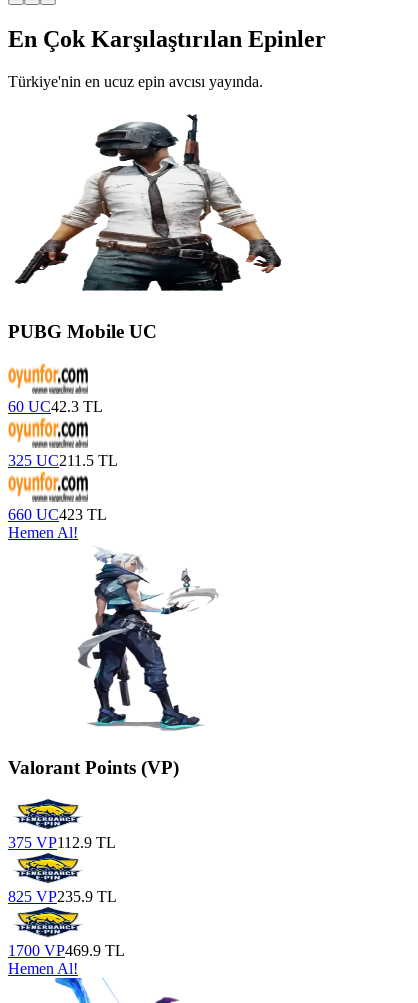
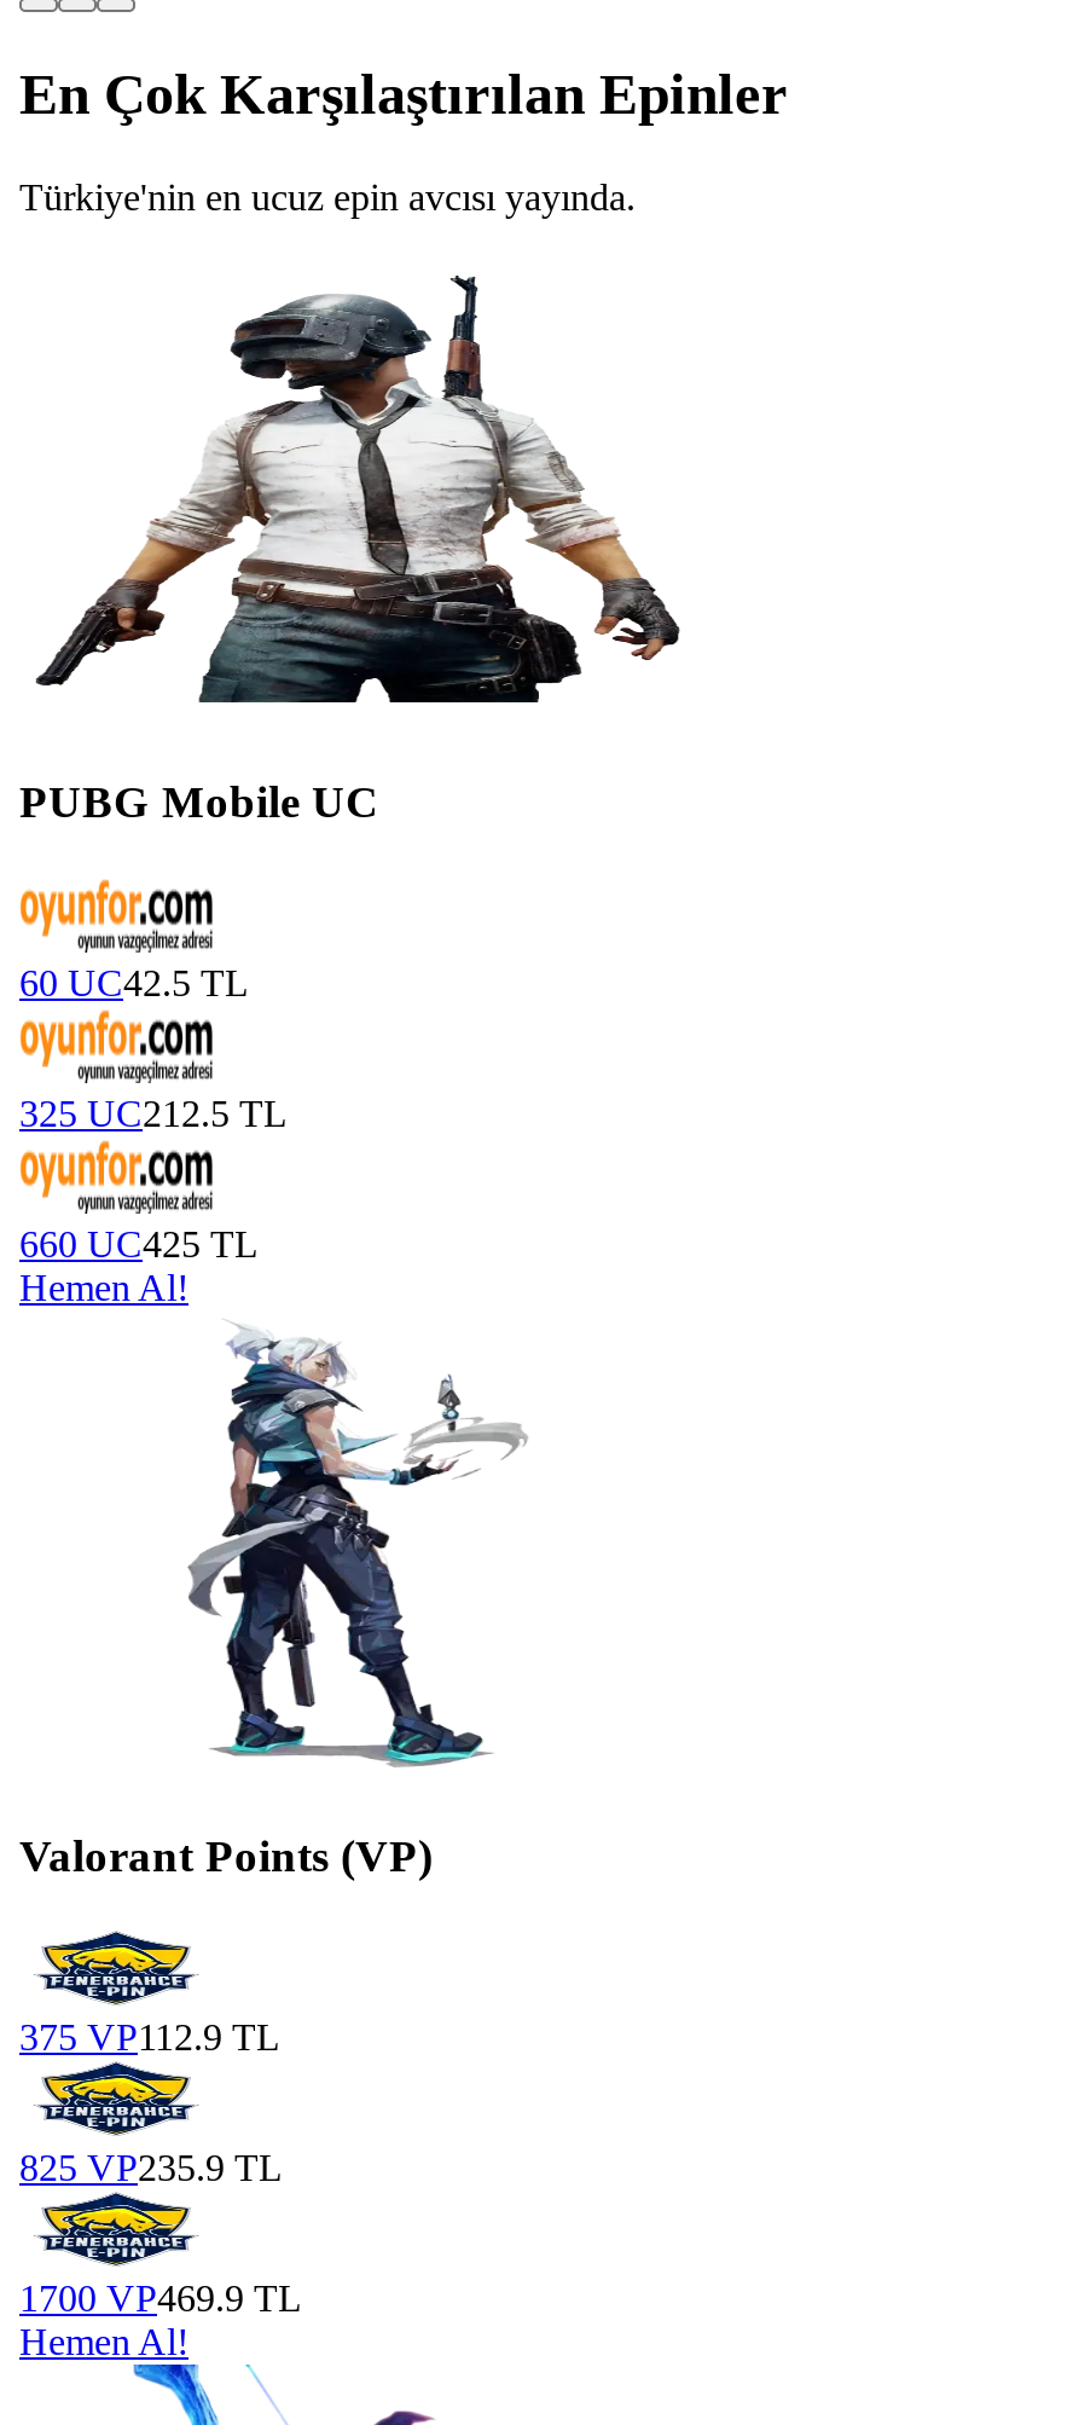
[8,398,103,415] 60 UC42.3 TL -> [19,963,249,1004] 60 UC42.5 TL
[8,452,118,469] 325 UC211.5 TL -> [19,1093,288,1134] 325 UC212.5 TL
[8,506,107,523] 660 UC423 TL -> [19,1224,259,1265] 660 UC425 TL

